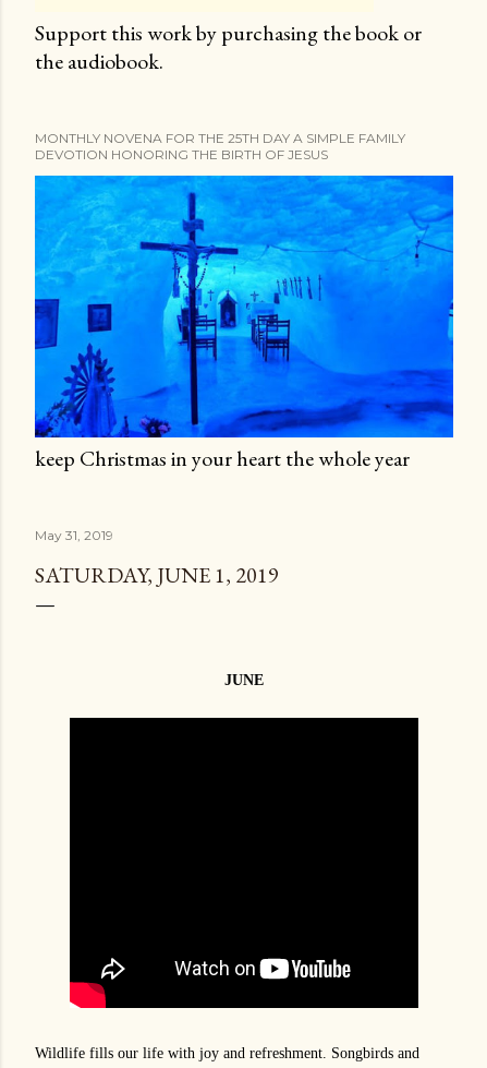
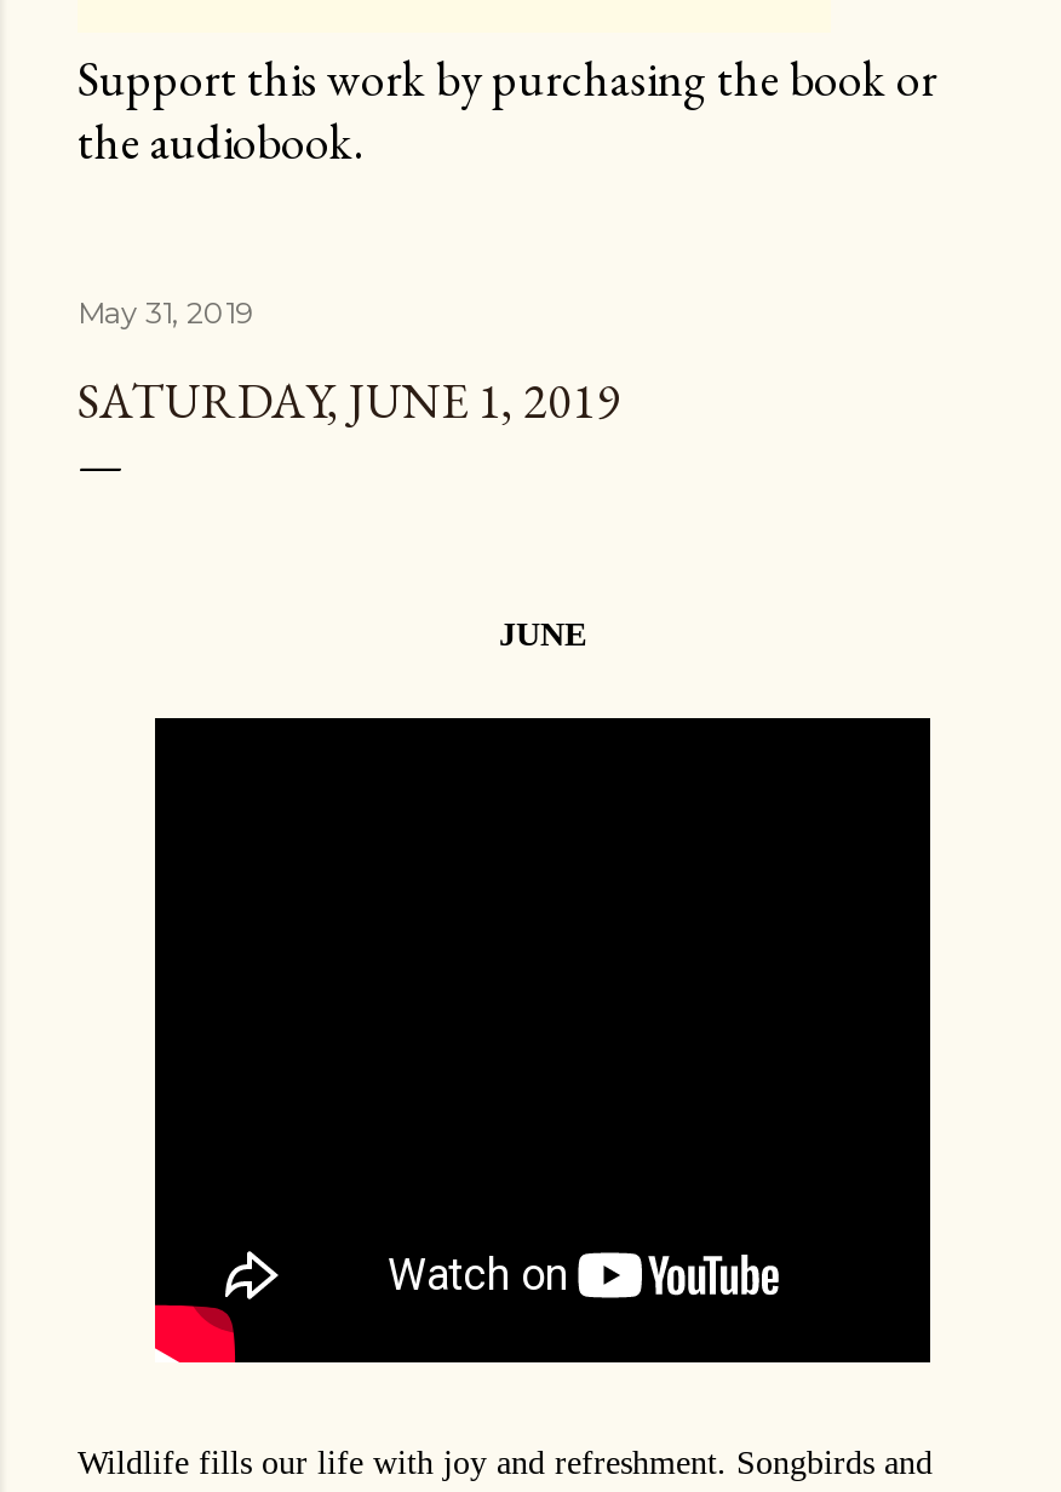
[35,130,405,163] MONTHLY NOVENA FOR THE 25TH DAY A SIMPLE FAMILY | DEVOTION HONORING THE BIRTH OF JESUS -> none
[34,175,454,472] [image] | keep Christmas in your heart the whole year -> none

